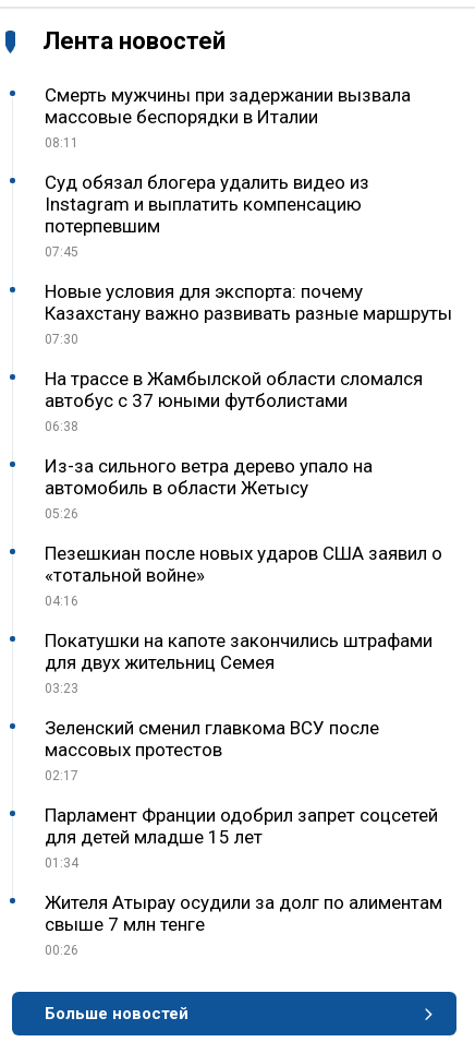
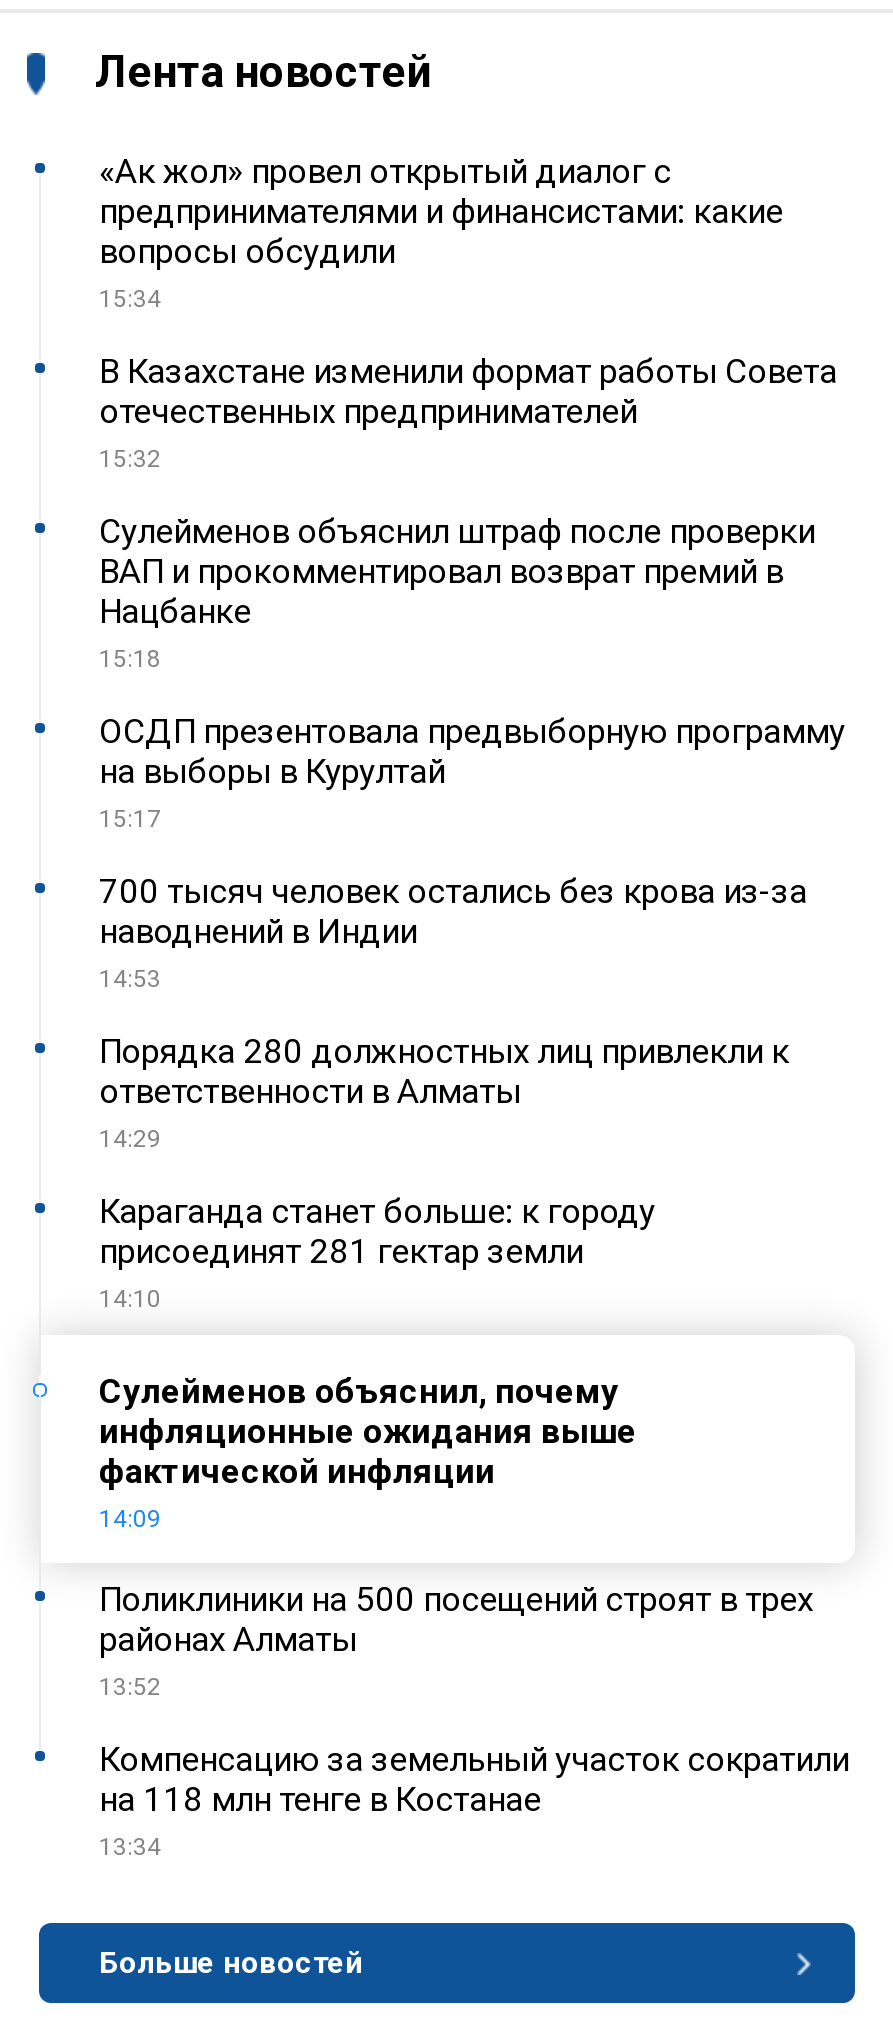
[45,84,411,150] Смерть мужчины при задержании вызвала | массовые беспорядки в Италии | 08:11 -> [99,150,783,312] «Ак жол» провел открытый диалог с | предпринимателями и финансистами: какие | вопросы обсудили | 15:34
[45,171,369,259] Суд обязал блогера удалить видео из | Instagram и выплатить компенсацию | потерпевшим | 07:45 -> [99,350,837,472] В Казахстане изменили формат работы Совета | отечественных предпринимателей | 15:32
[45,280,452,347] Новые условия для экспорта: почему | Казахстану важно развивать разные маршруты | 07:30 -> [99,510,815,672] Сулейменов объяснил штраф после проверки | ВАП и прокомментировал возврат премий в | Нацбанке | 15:18
[45,367,423,434] На трассе в Жамбылской области сломался | автобус с 37 юными футболистами | 06:38 -> [99,710,845,832] ОСДП презентовала предвыборную программу | на выборы в Курултай | 15:17
[45,455,373,521] Из-за сильного ветра дерево упало на | автомобиль в области Жетысу | 05:26 -> [99,870,807,992] 700 тысяч человек остались без крова из-за | наводнений в Индии | 14:53
[45,542,442,608] Пезешкиан после новых ударов США заявил о | «тотальной войне» | 04:16 -> [99,1030,789,1152] Порядка 280 должностных лиц привлекли к | ответственности в Алматы | 14:29
[45,629,433,696] Покатушки на капоте закончились штрафами | для двух жительниц Семея | 03:23 -> [99,1190,655,1312] Караганда станет больше: к городу | присоединят 281 гектар земли | 14:10
[45,716,379,783] Зеленский сменил главкома ВСУ после | массовых протестов | 02:17 -> [99,1370,637,1532] Сулейменов объяснил, почему | инфляционные ожидания выше | фактической инфляции | 14:09
[45,804,438,870] Парламент Франции одобрил запрет соцсетей | для детей младше 15 лет | 01:34 -> [99,1578,813,1700] Поликлиники на 500 посещений строят в трех | районах Алматы | 13:52
[45,891,442,958] Жителя Атырау осудили за долг по алиментам | свыше 7 млн тенге | 00:26 -> [99,1738,849,1860] Компенсацию за земельный участок сократили | на 118 млн тенге в Костанае | 13:34

